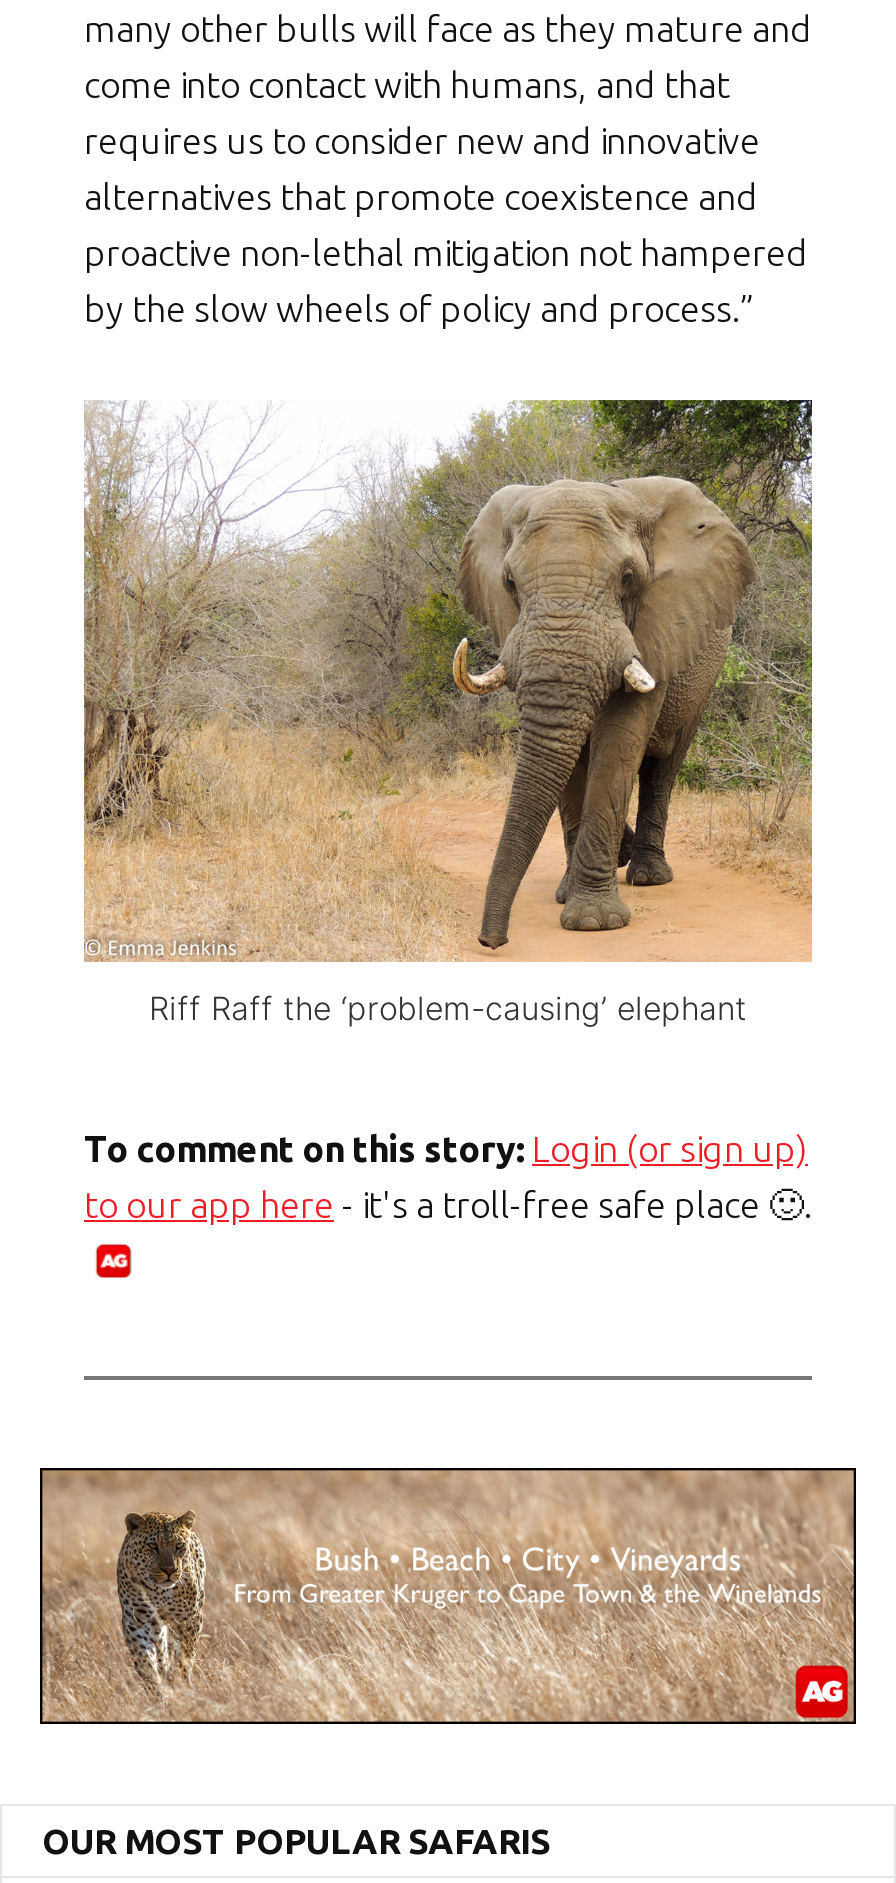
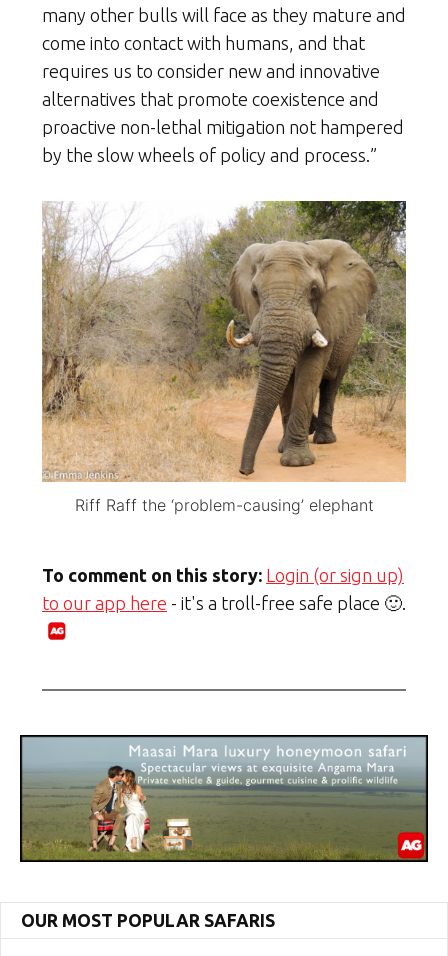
[40,1466,856,1728] [image] -> [20,734,428,863] [image]

